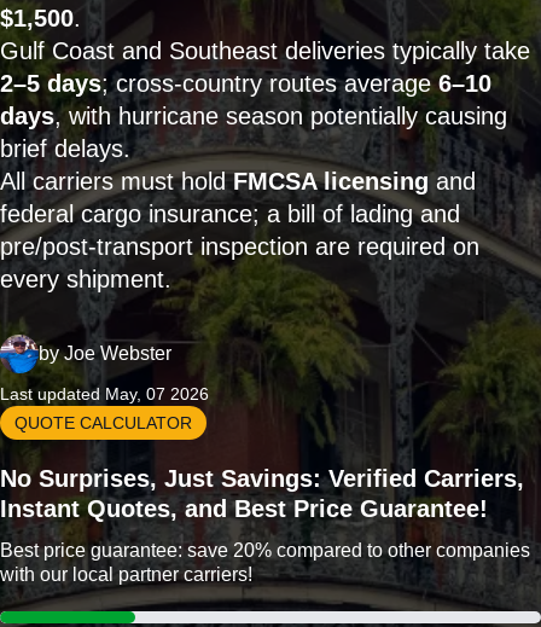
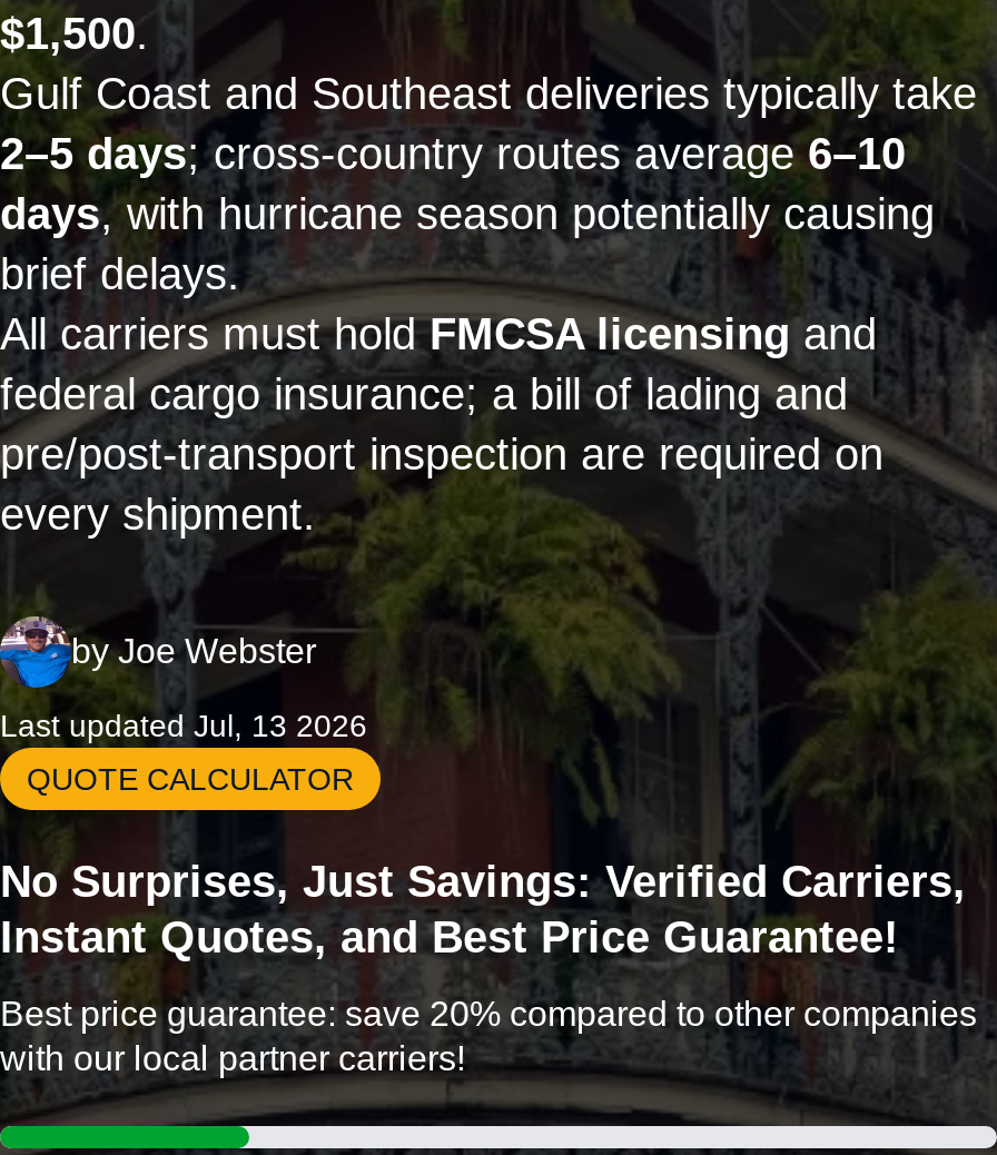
[0,384,209,404] Last updated May, 07 2026 -> [0,708,367,743] Last updated Jul, 13 2026

